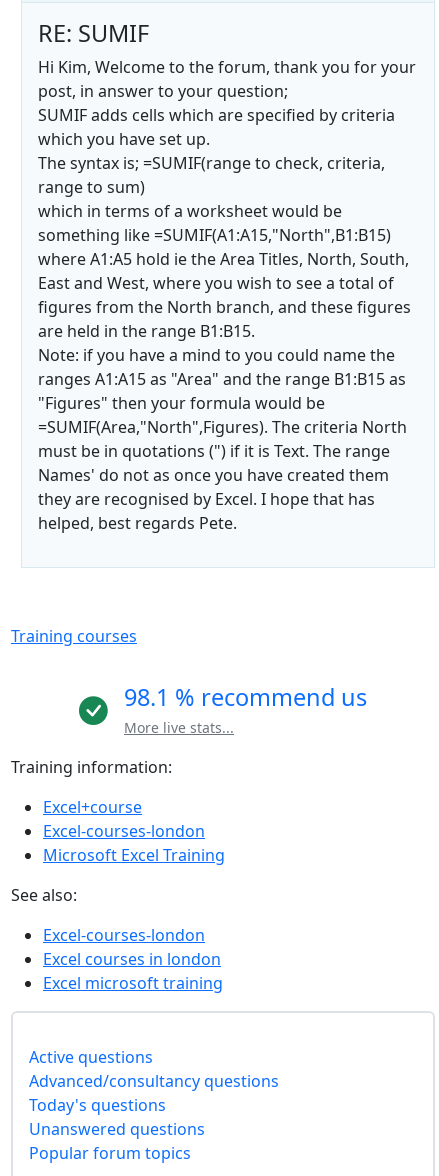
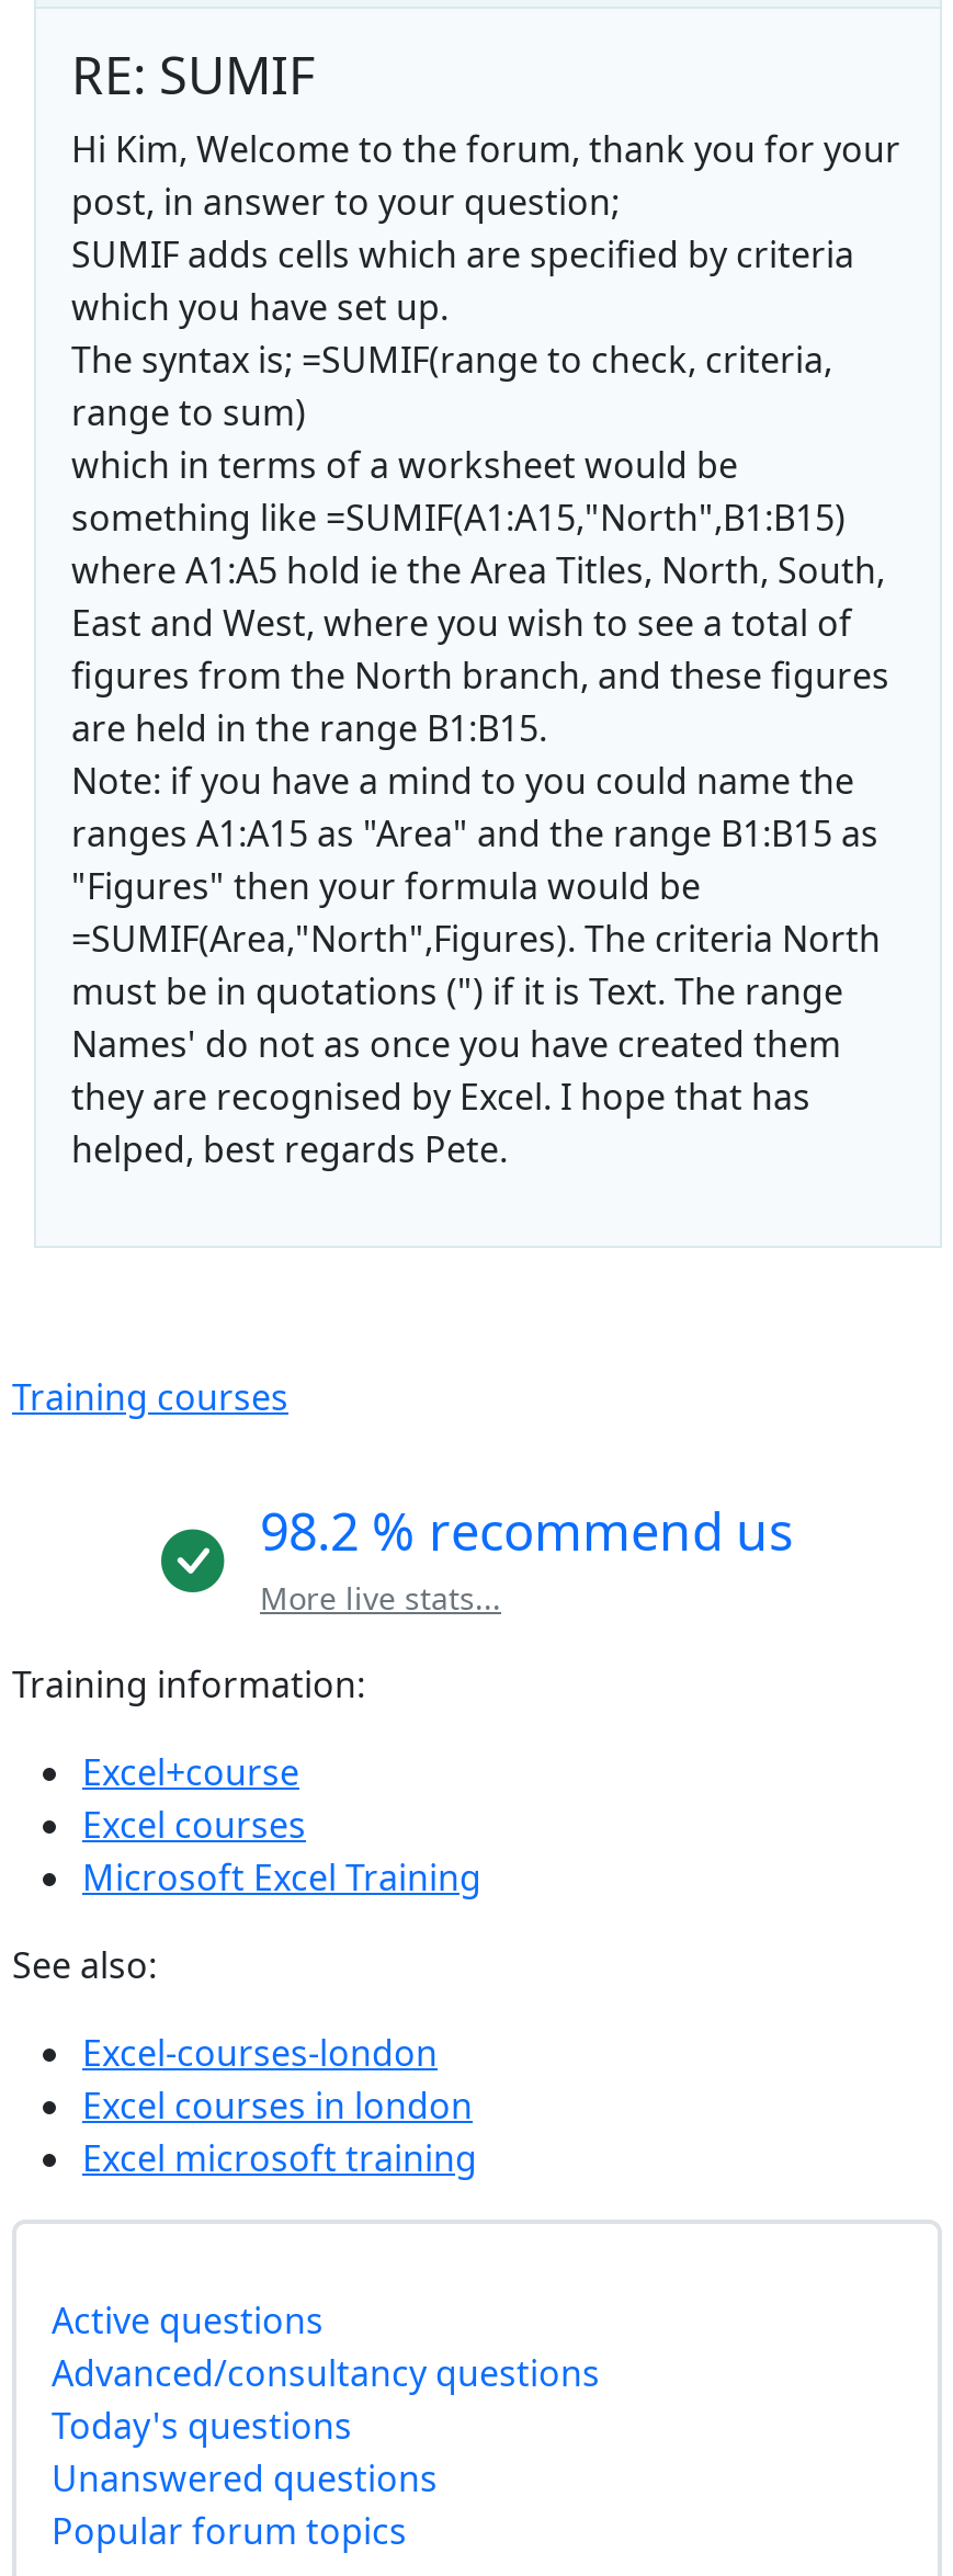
[124,681,367,713] 98.1 % recommend us -> [260,1496,793,1566] 98.2 % recommend us
[43,820,205,842] Excel-courses-london -> [82,1801,306,1849] Excel courses

